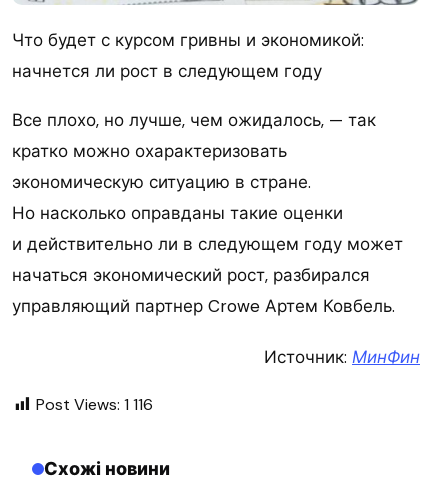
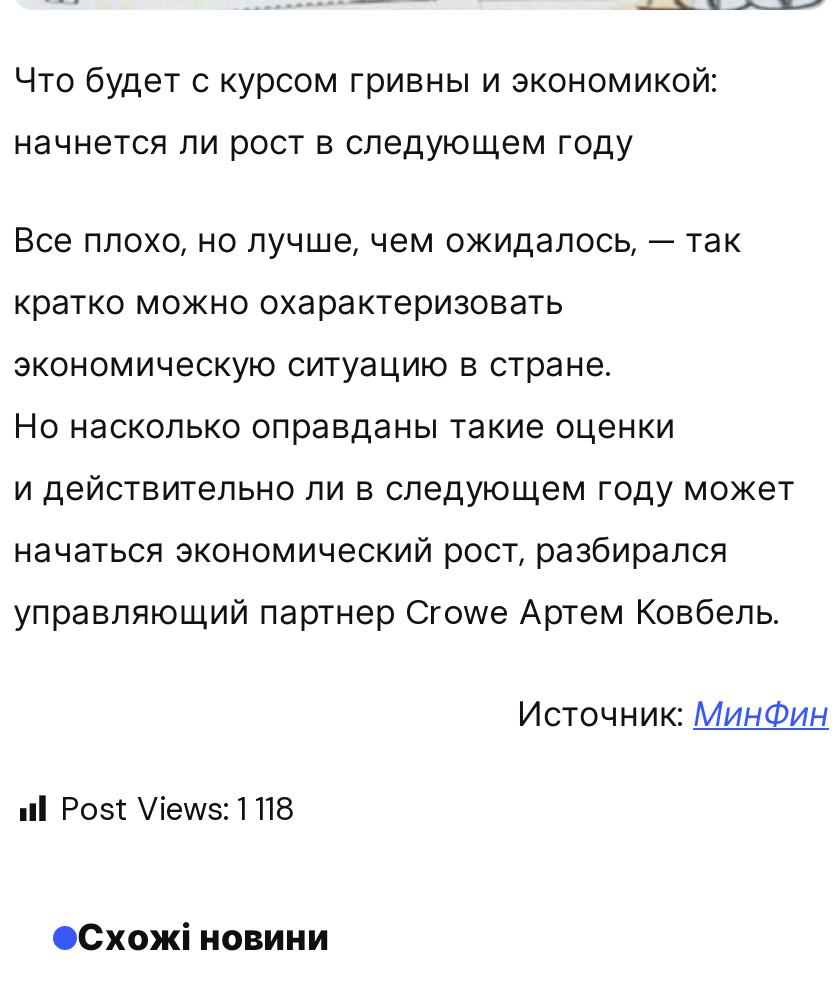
[36,394,153,415] Post Views: 1 116 -> [61,787,293,829] Post Views: 1 118

